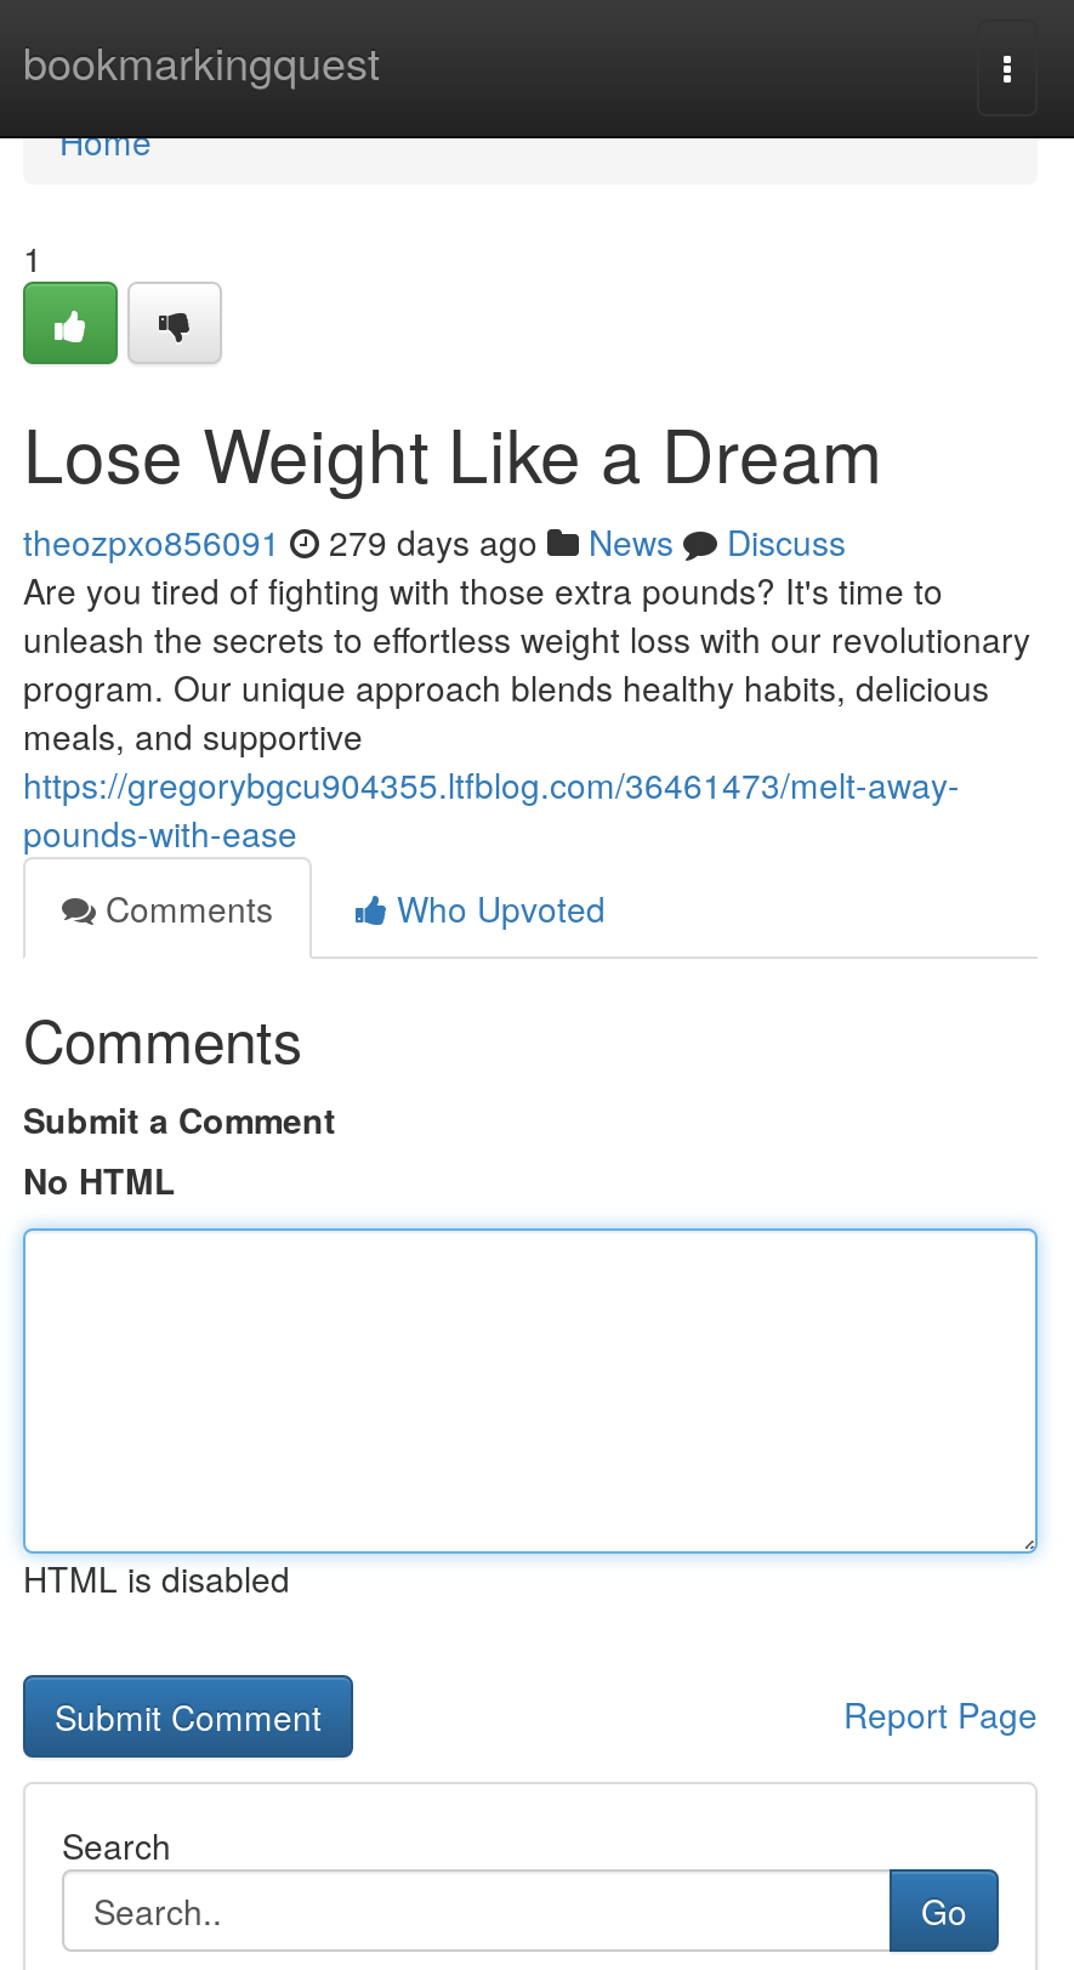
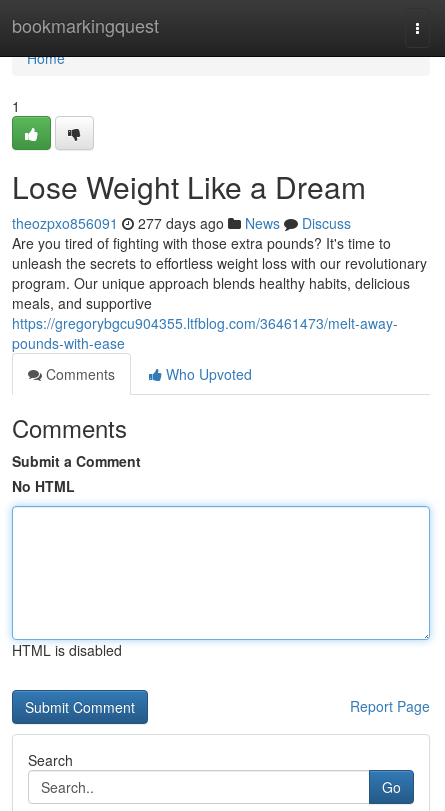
[23,517,846,566] theozpxo856091 279 days ago News Discuss -> [12,213,351,233] theozpxo856091 277 days ago News Discuss

